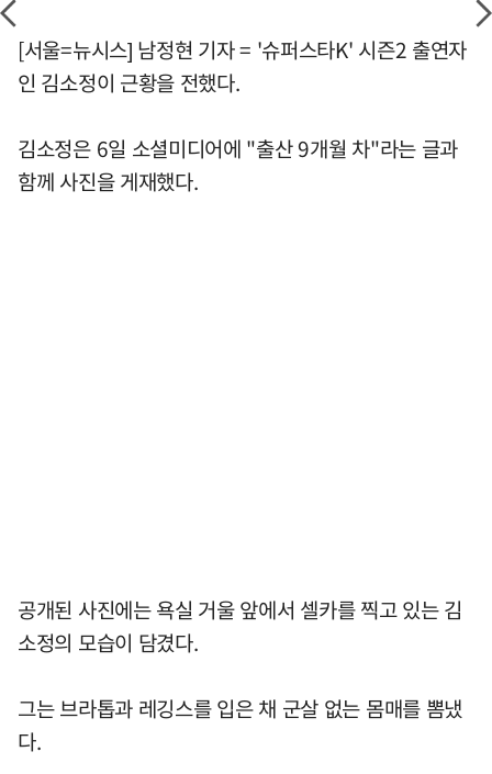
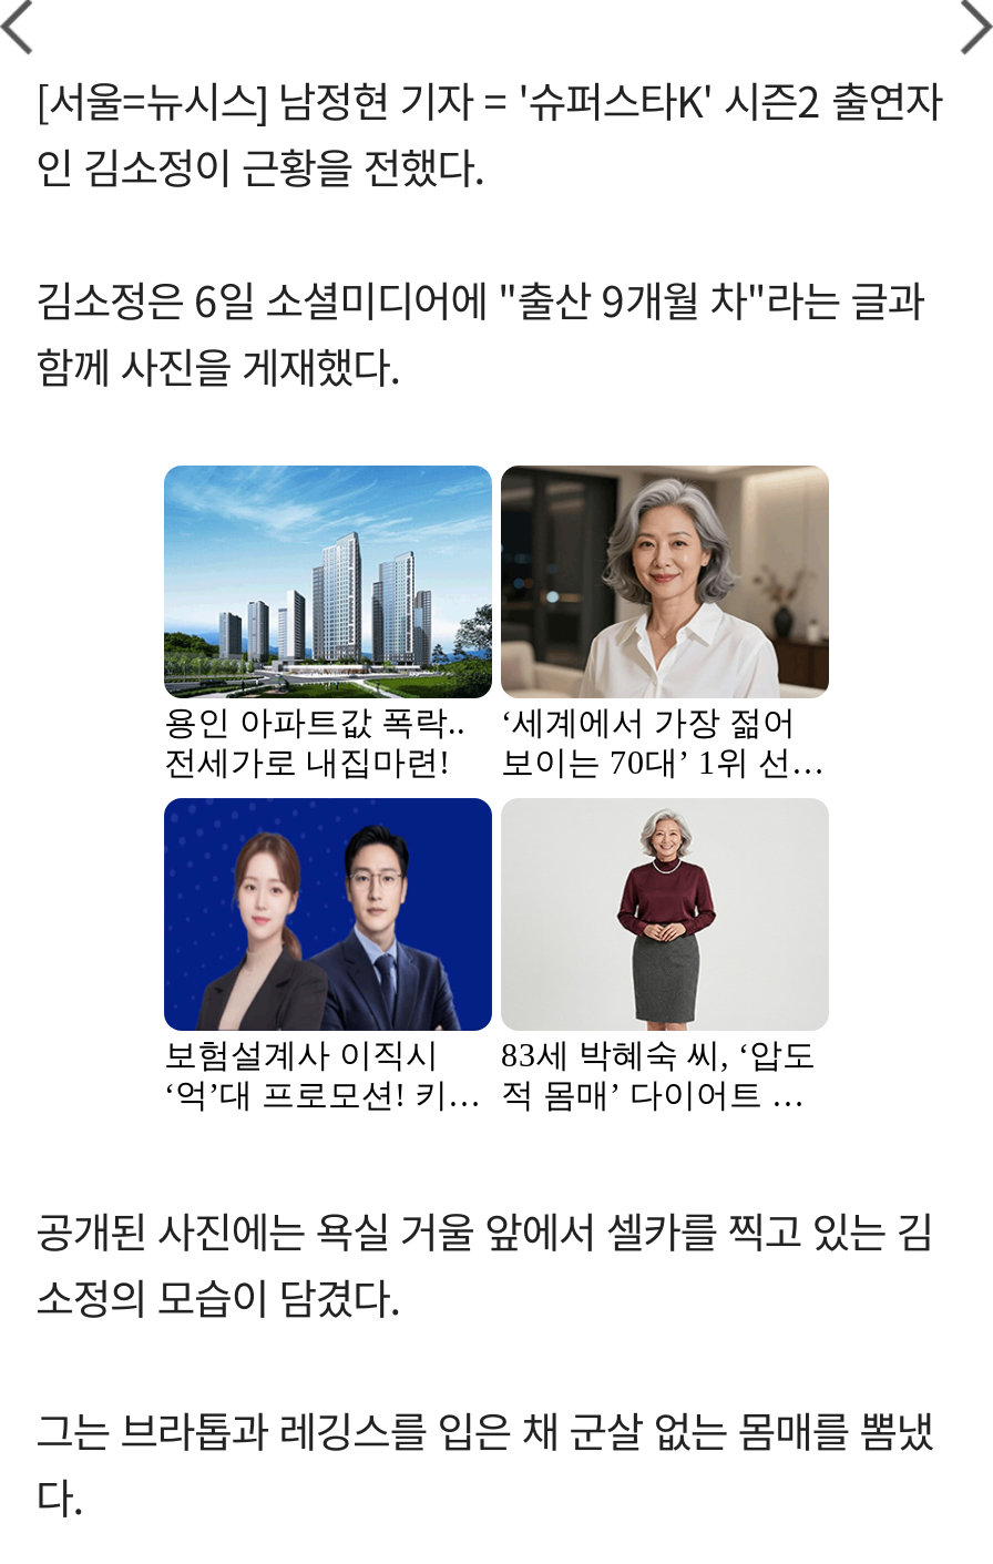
none -> [162,463,831,780] [image]
none -> [162,796,827,1113] [image]

